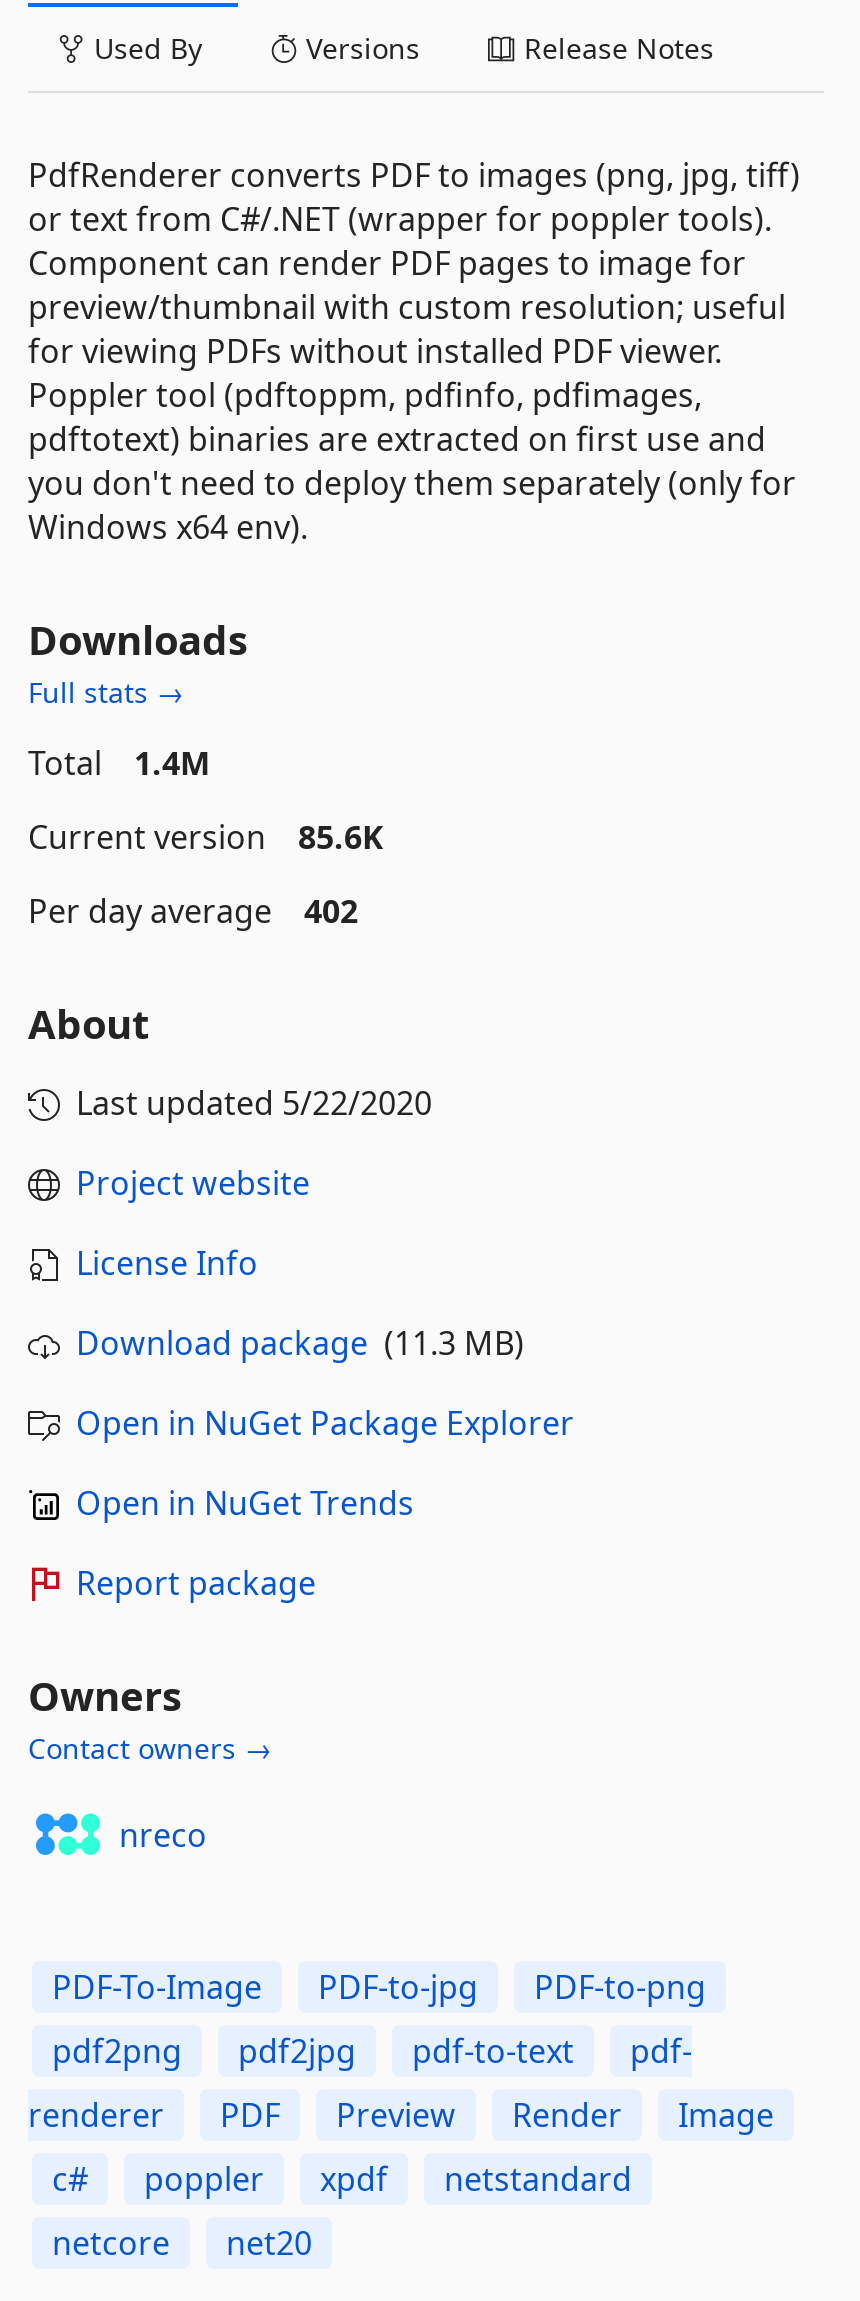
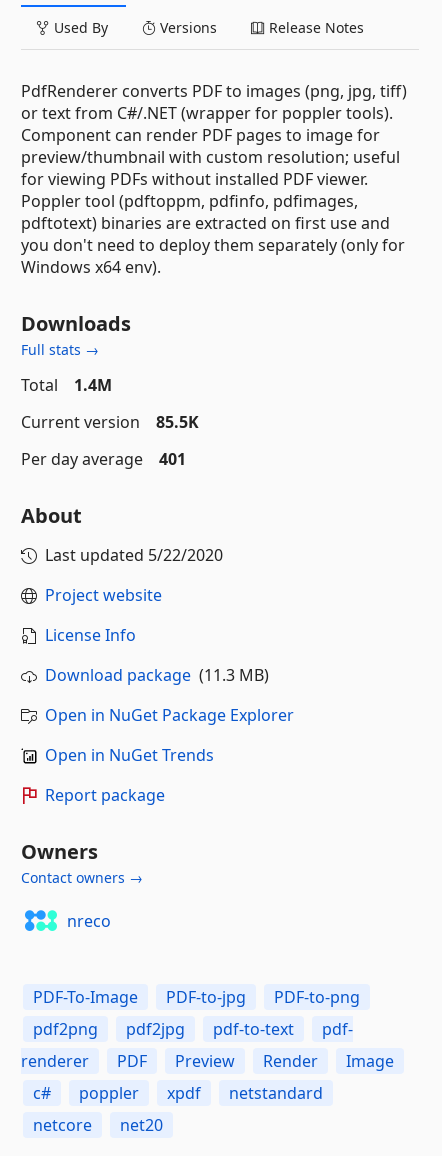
[28,814,384,858] Current version 85.6K -> [21,411,199,433] Current version 85.5K
[28,888,358,932] Per day average 402 -> [21,448,186,470] Per day average 401

